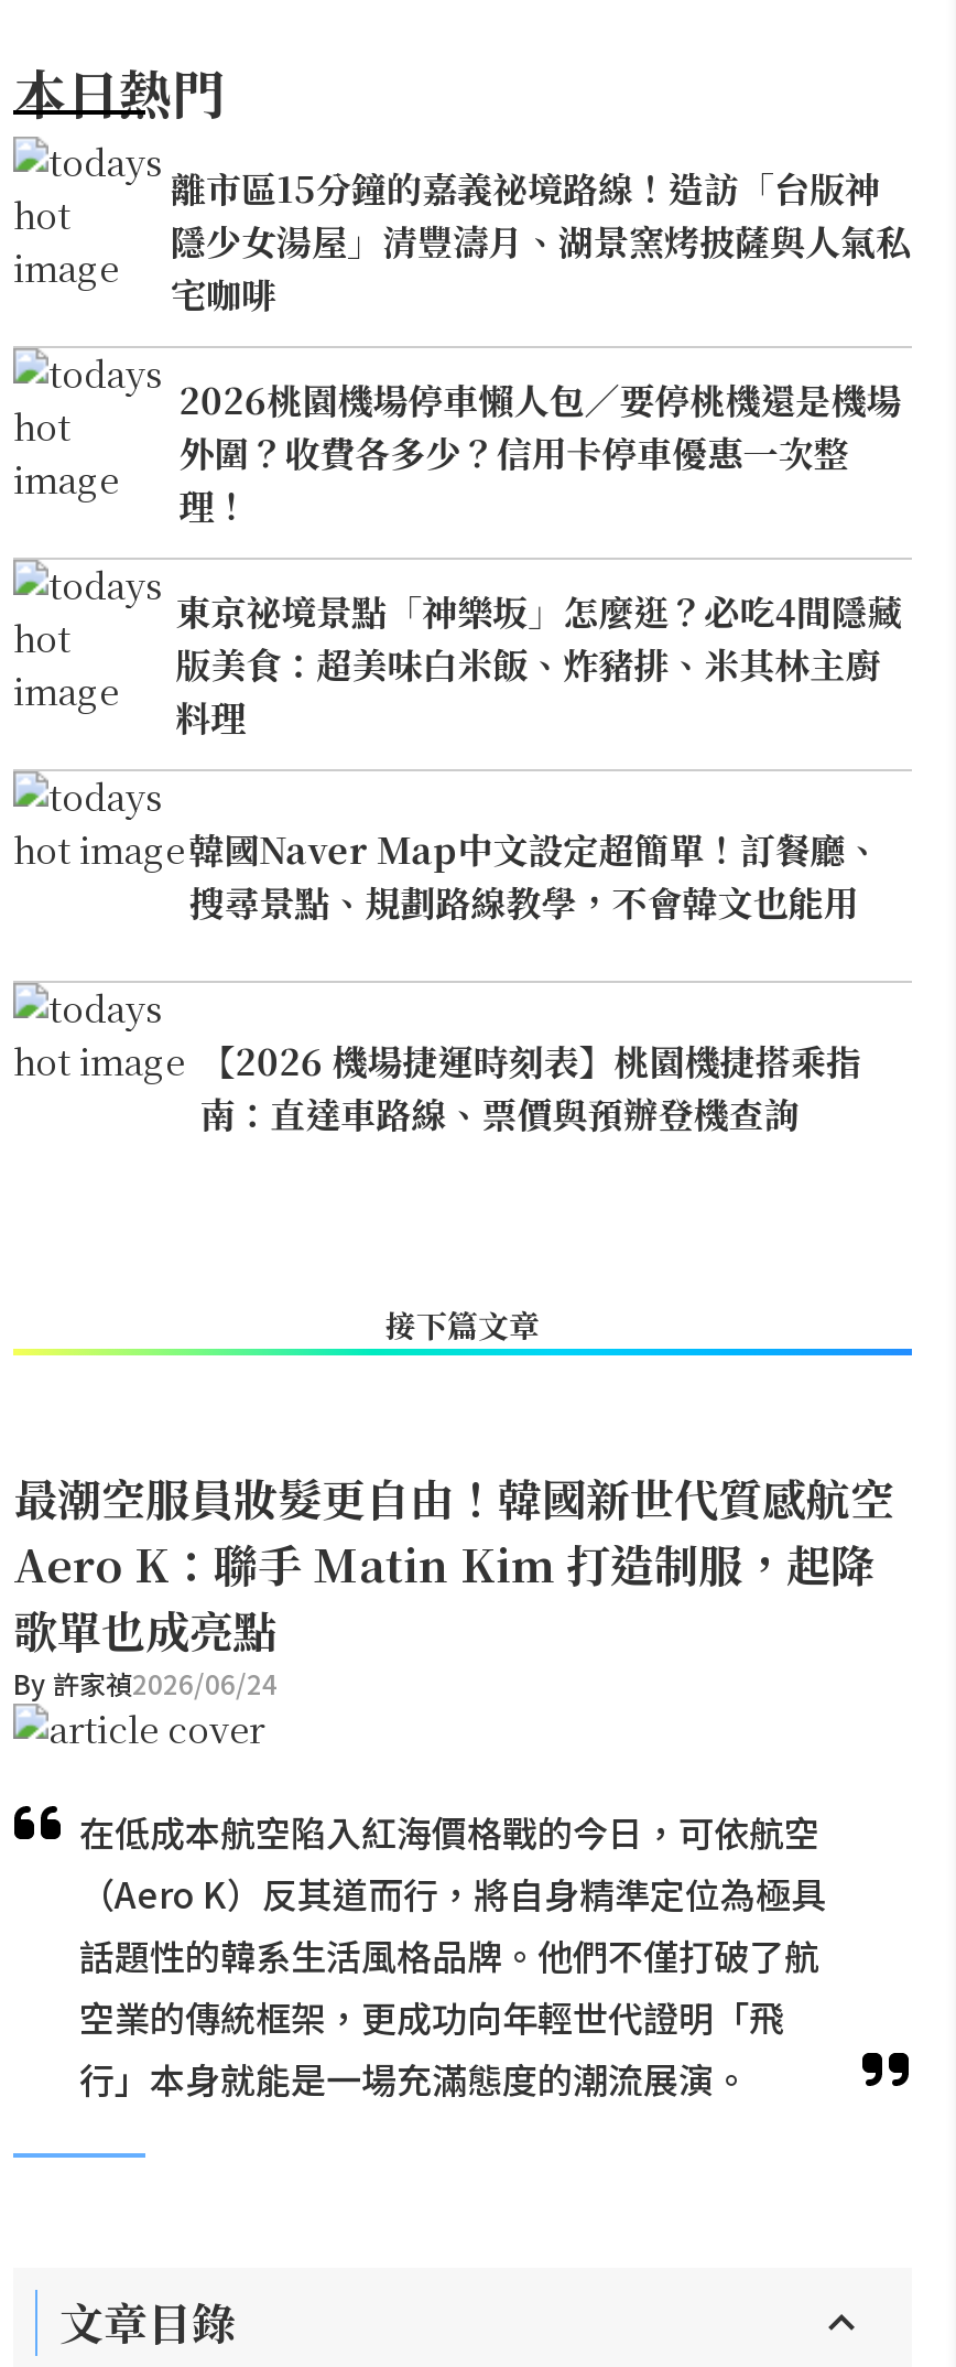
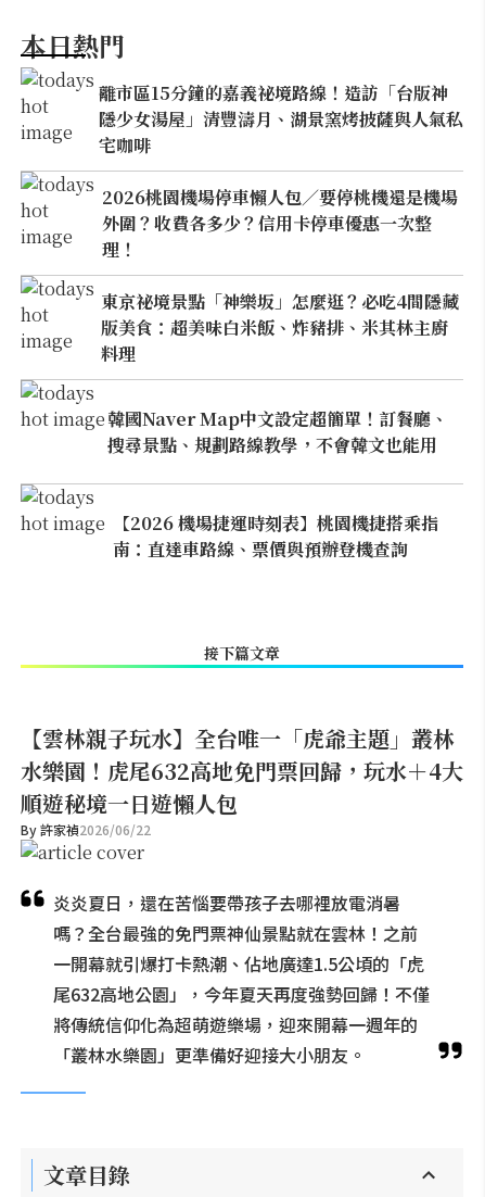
[13,1466,894,1701] 最潮空服員妝髮更自由！韓國新世代質感航空 | Aero K：聯手 Matin Kim 打造制服，起降 | 歌單也成亮點 | By 許家禎2026/06/24 -> [21,722,463,839] 【雲林親子玩水】全台唯一「虎爺主題」叢林 | 水樂園！虎尾632高地免門票回歸，玩水＋4大 | 順遊秘境一日遊懶人包 | By 許家禎2026/06/22
[79,1805,826,2105] 在低成本航空陷入紅海價格戰的今日，可依航空 | （Aero K）反其道而行，將自身精準定位為極具 | 話題性的韓系生活風格品牌。他們不僅打破了航 | 空業的傳統框架，更成功向年輕世代證明「飛 | 行」本身就能是一場充滿態度的潮流展演。 -> [53,890,430,1068] 炎炎夏日，還在苦惱要帶孩子去哪裡放電消暑 | 嗎？全台最強的免門票神仙景點就在雲林！之前 | 一開幕就引爆打卡熱潮、佔地廣達1.5公頃的「虎 | 尾632高地公園」，今年夏天再度強勢回歸！不僅 | 將傳統信仰化為超萌遊樂場，迎來開幕一週年的 | 「叢林水樂園」更準備好迎接大小朋友。

